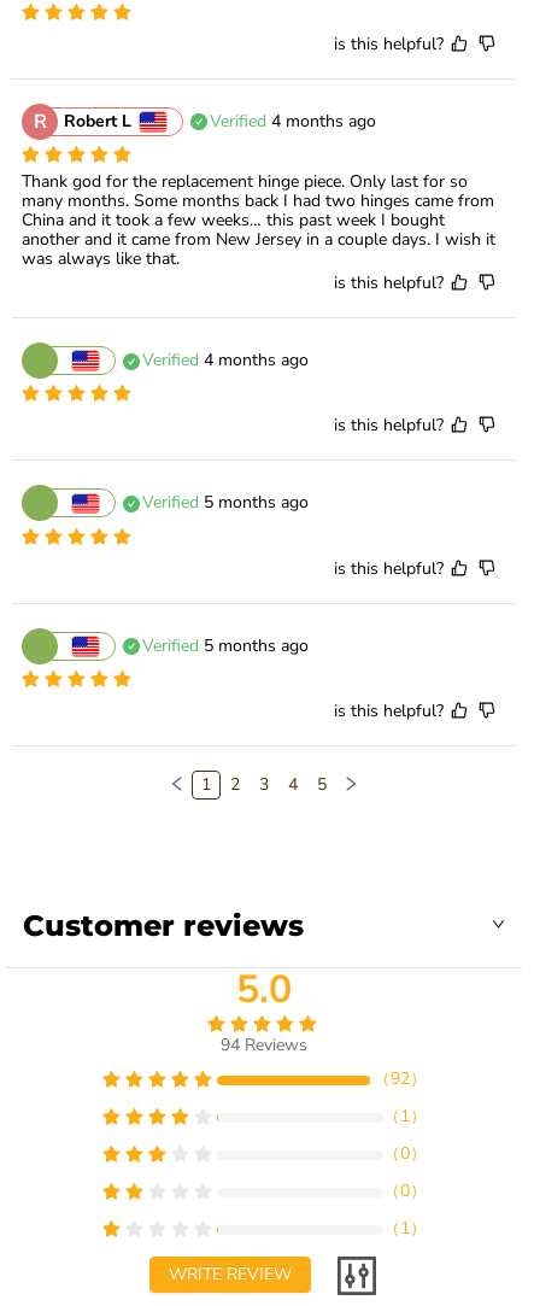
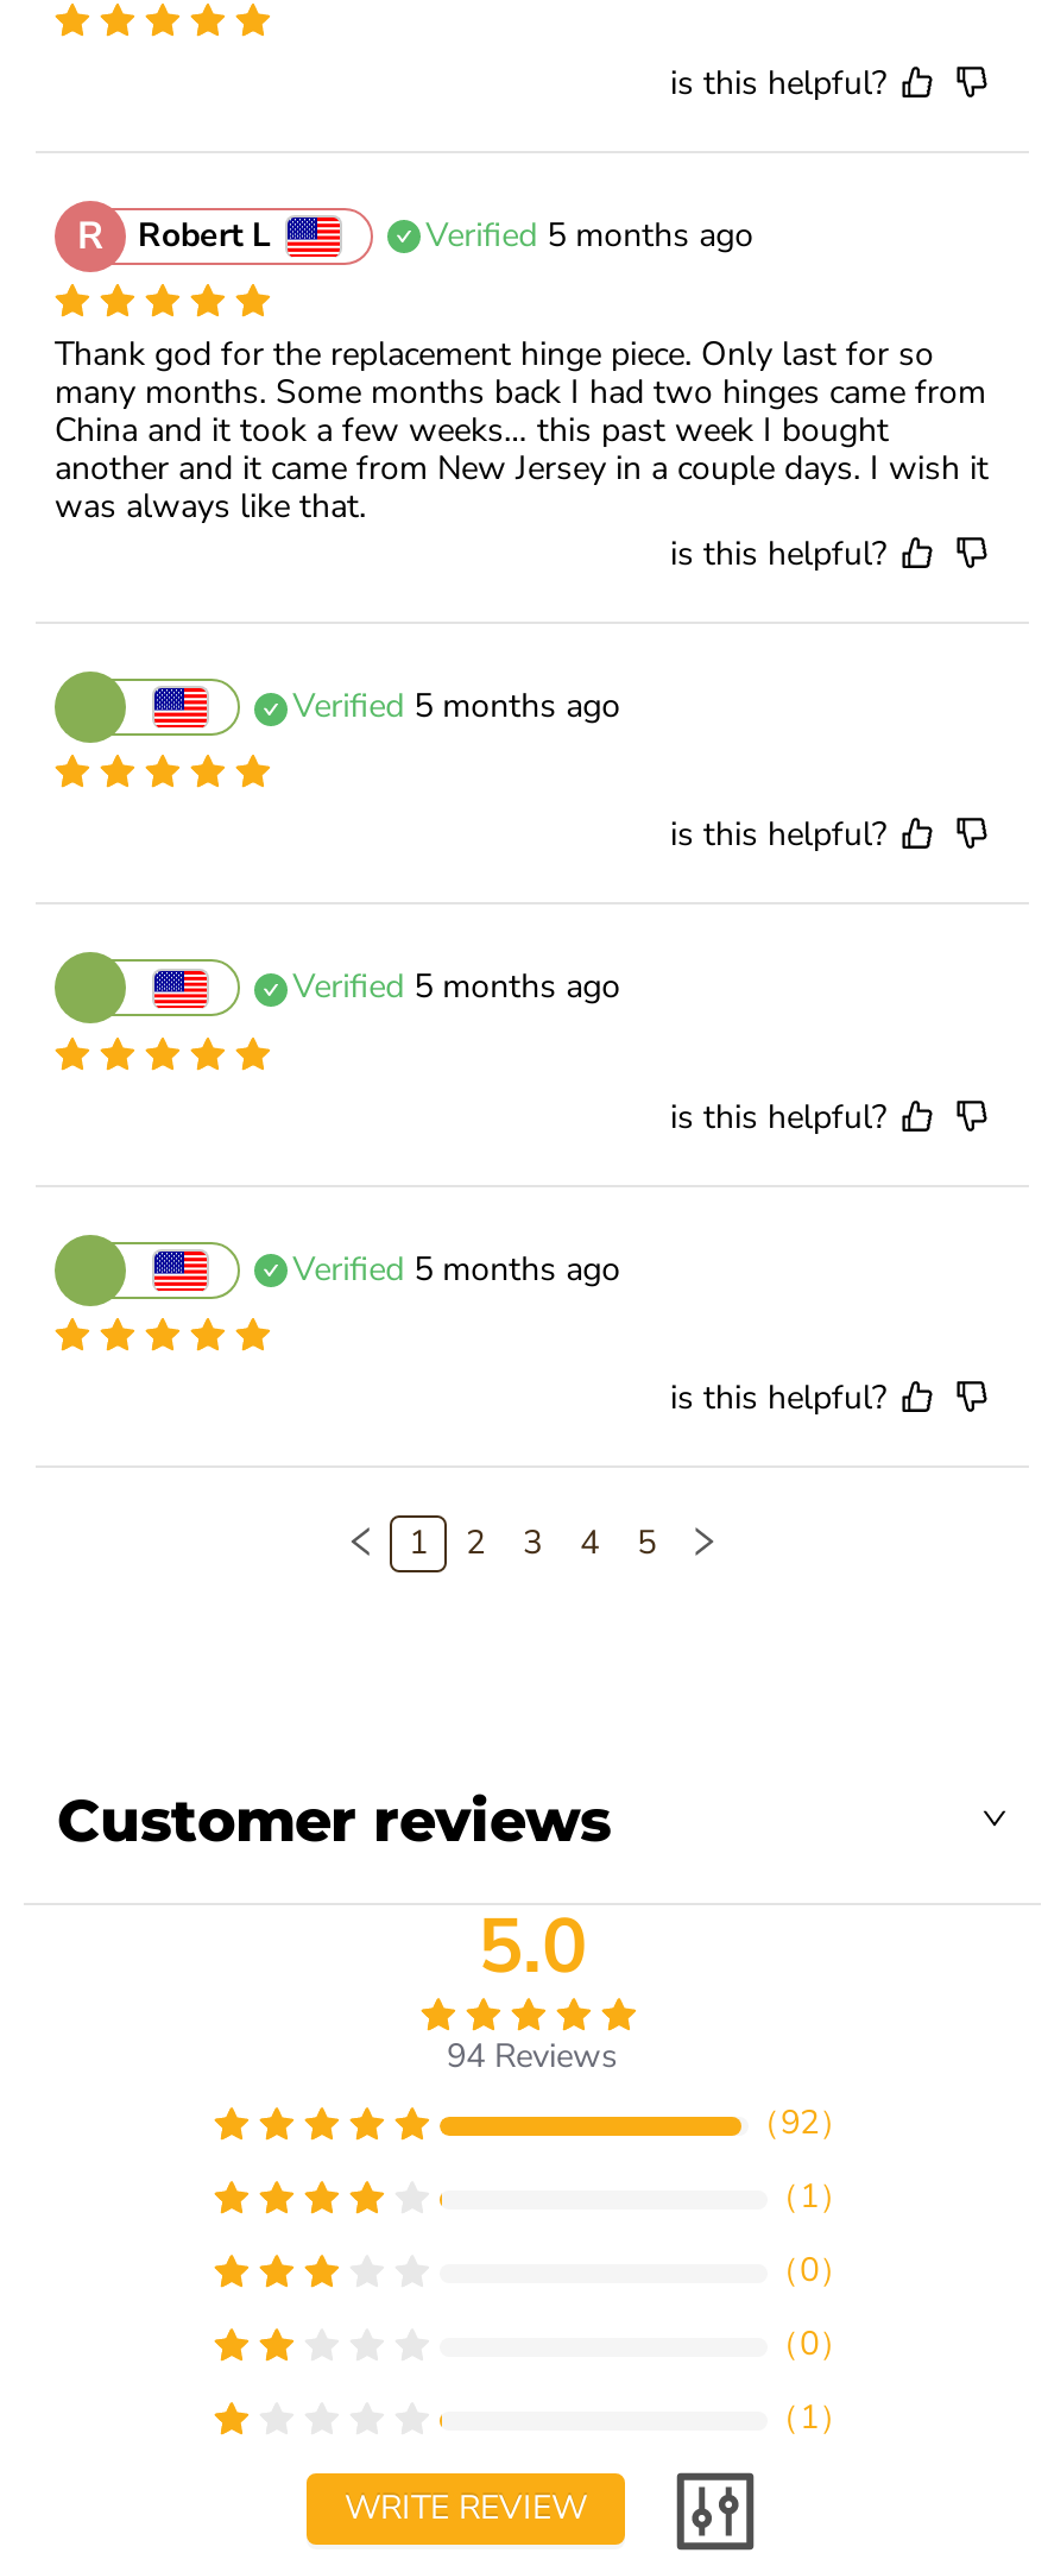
[210,109,376,132] Verified 4 months ago -> [426,212,754,257] Verified 5 months ago
[142,349,309,372] Verified 4 months ago -> [293,684,620,729] Verified 5 months ago

